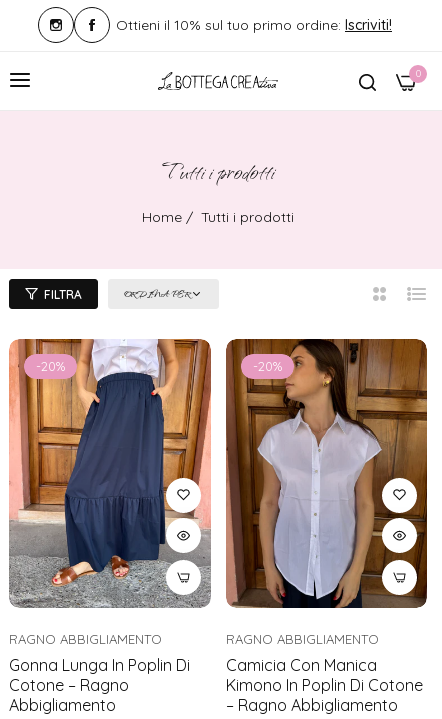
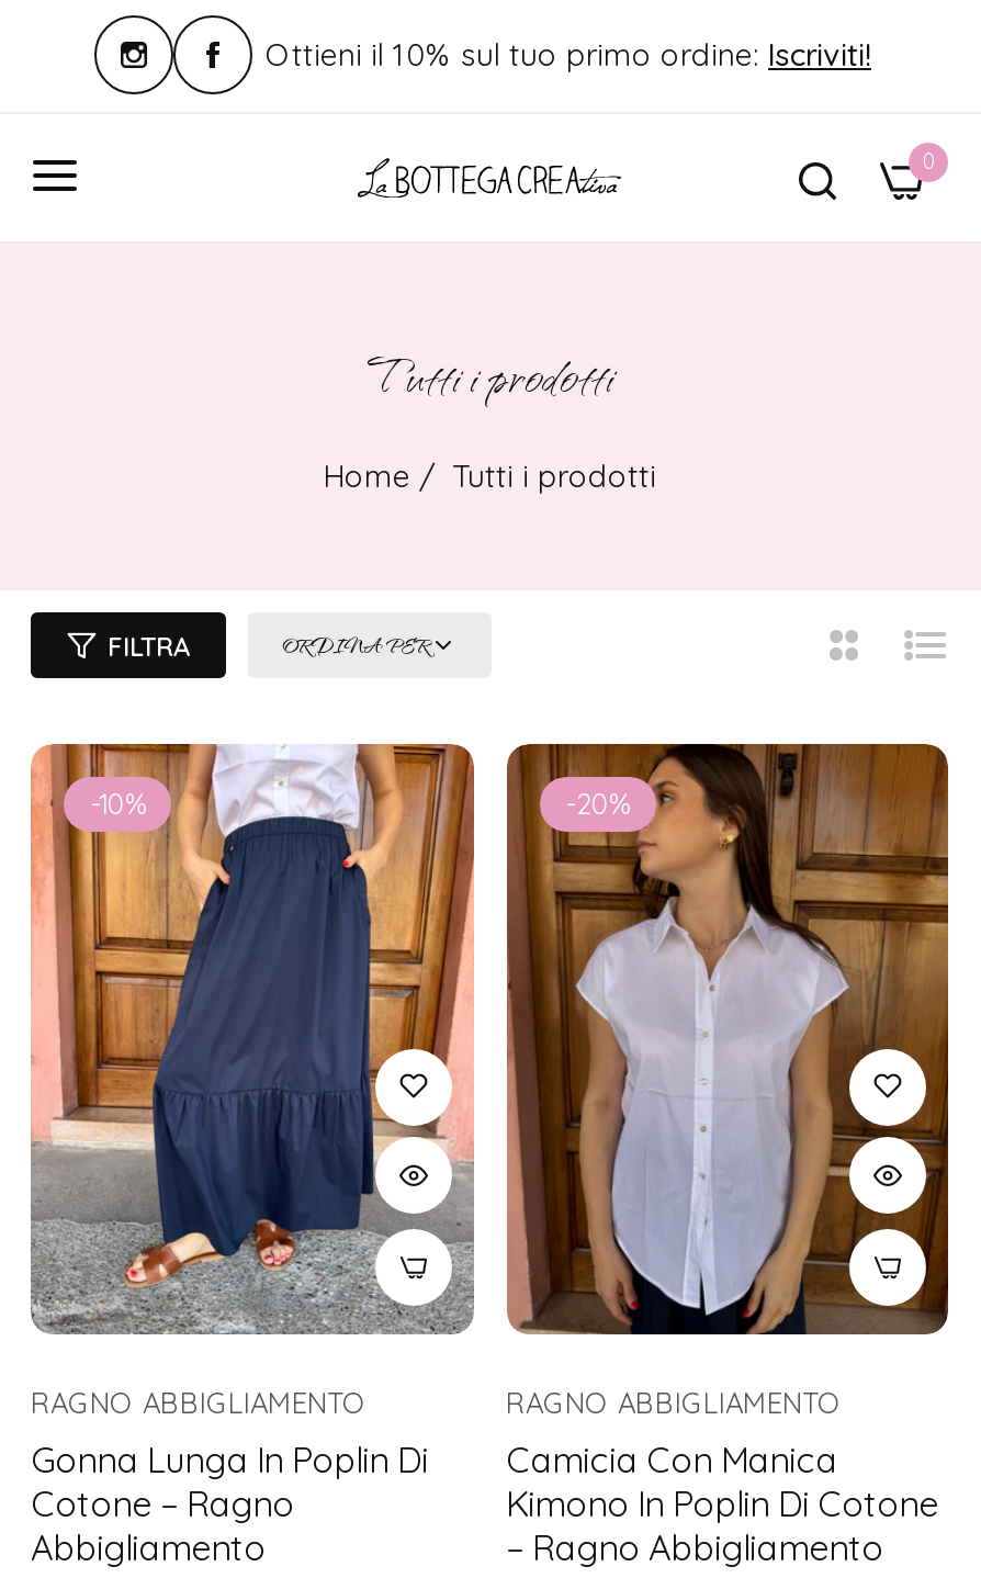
[36,358,65,374] -20% -> [90,786,145,821] -10%

